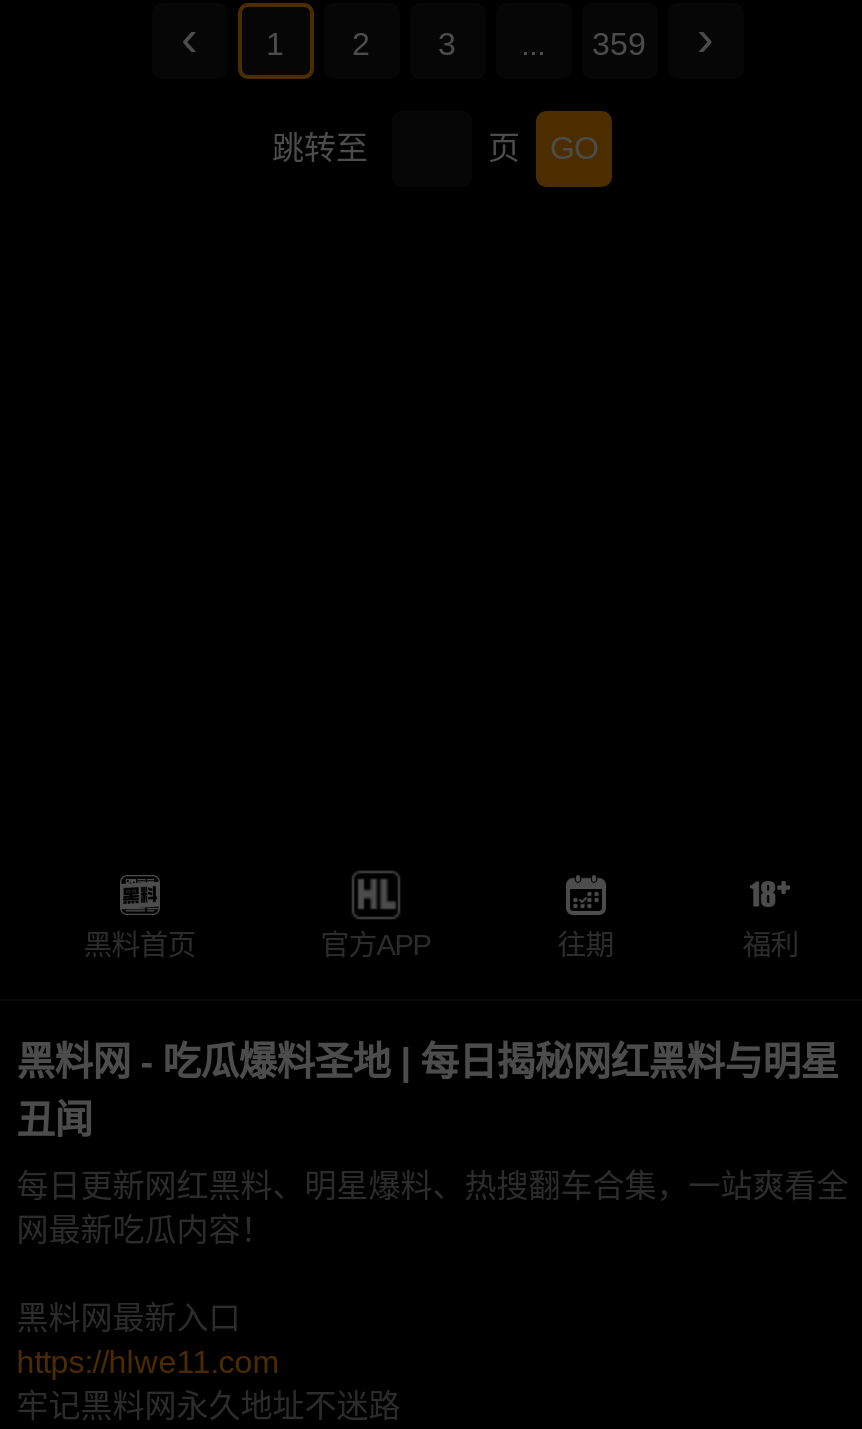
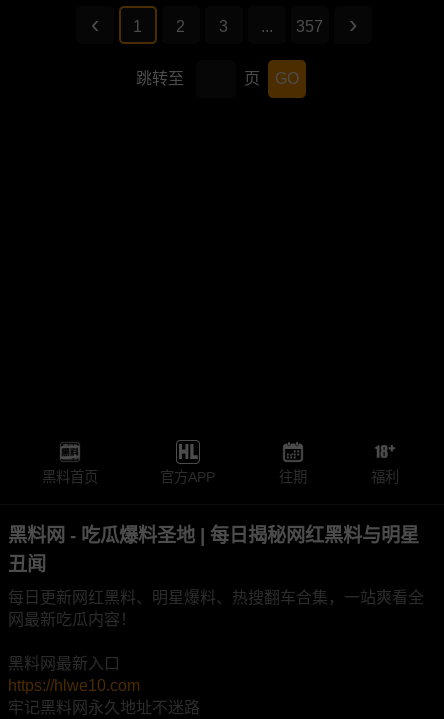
[592,27,646,61] 359 -> [296,18,323,35] 357
[16,1346,278,1380] https://hlwe11.com -> [8,677,140,694] https://hlwe10.com

